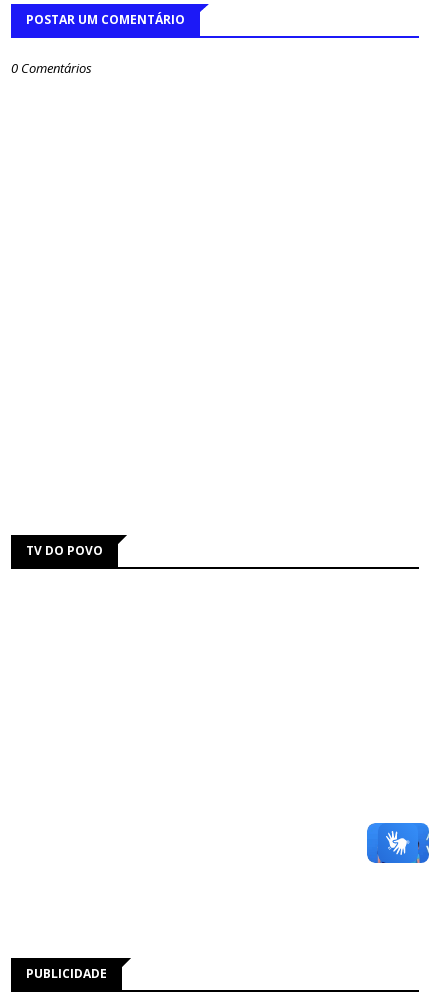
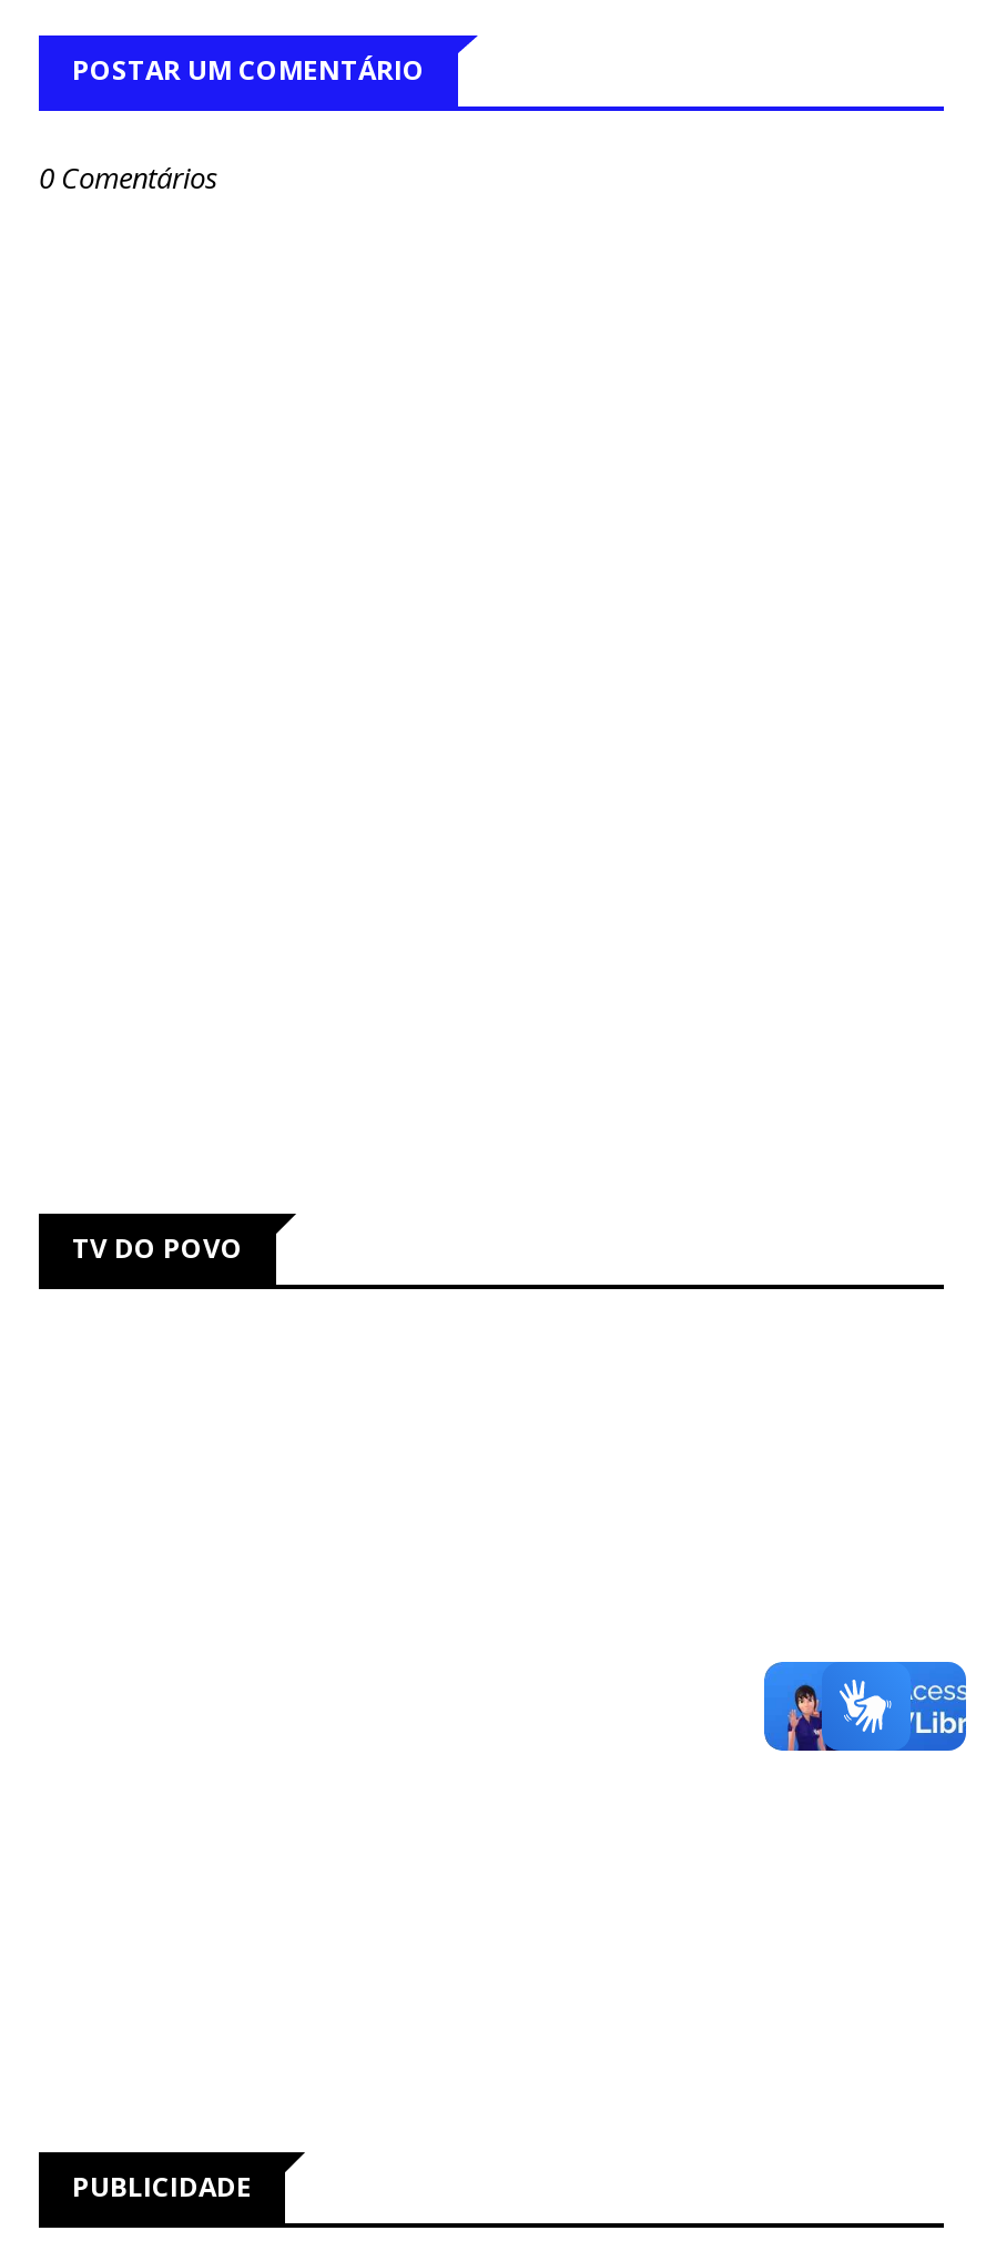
none -> [762,1660,968,1753] [image]
[366,822,430,864] [image] -> none

